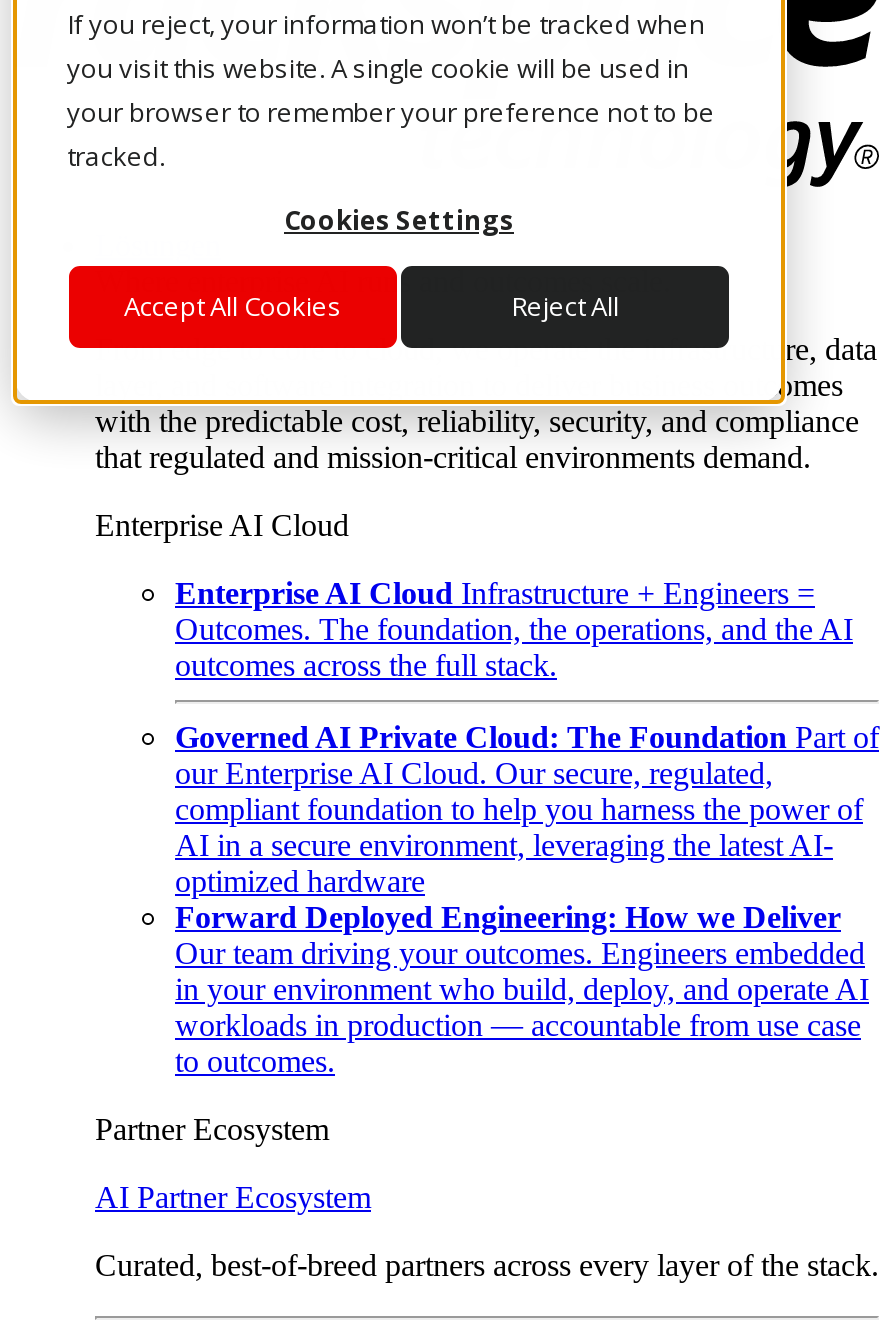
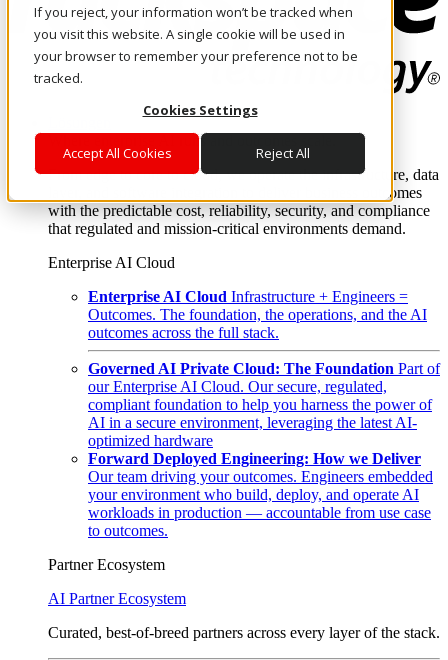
[175,972,869,1006] in your environment who build, deploy, and operate AI -> [88,486,419,503] your environment who build, deploy, and operate AI

